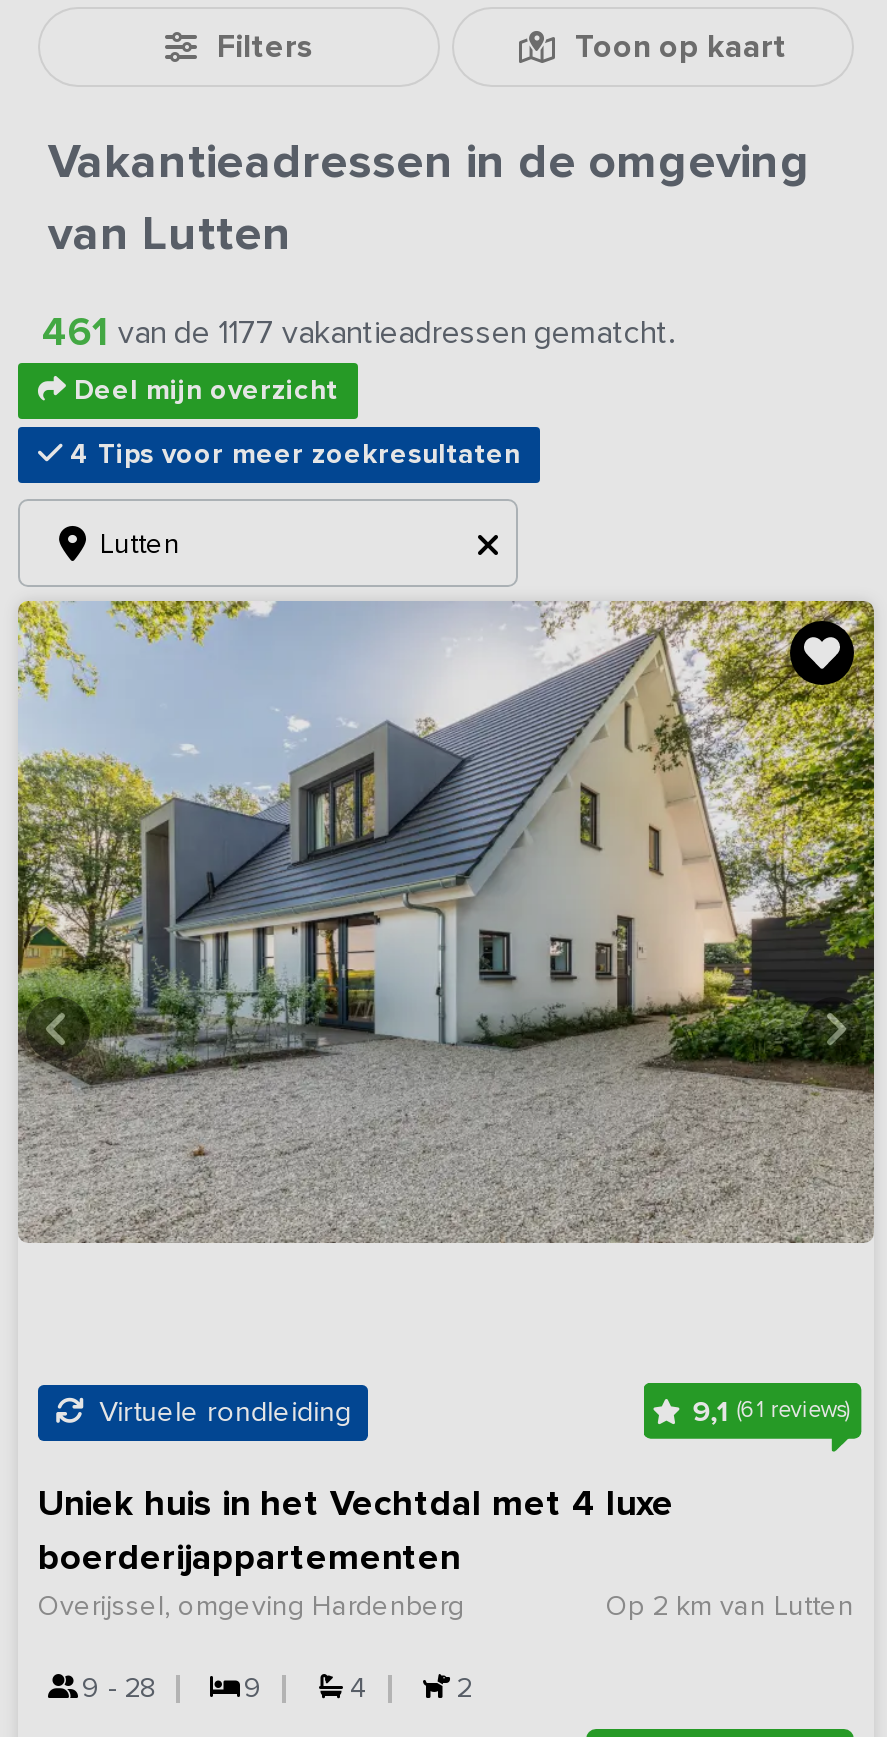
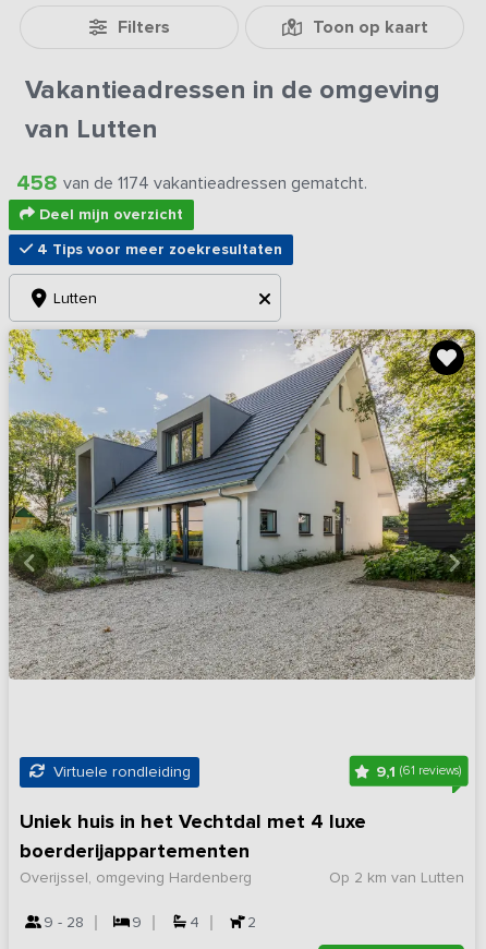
[42,309,674,357] 461 van de 1177 vakantieadressen gematcht. -> [16,170,367,196] 458 van de 1174 vakantieadressen gematcht.

